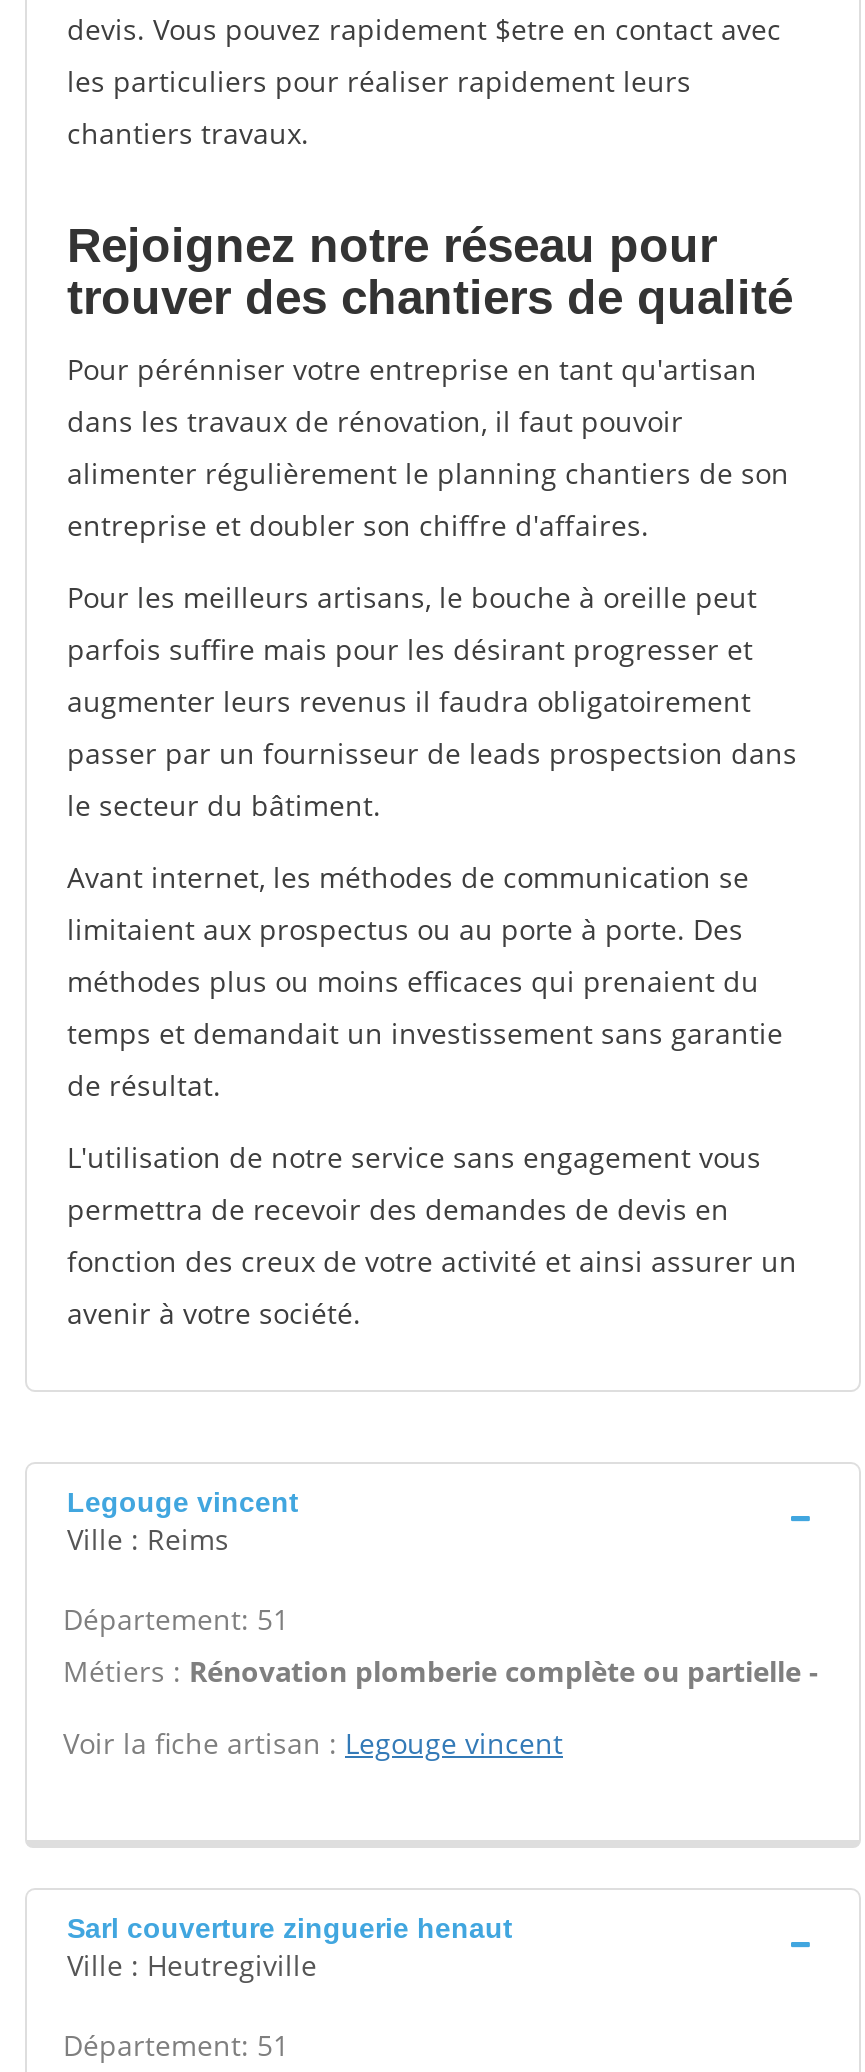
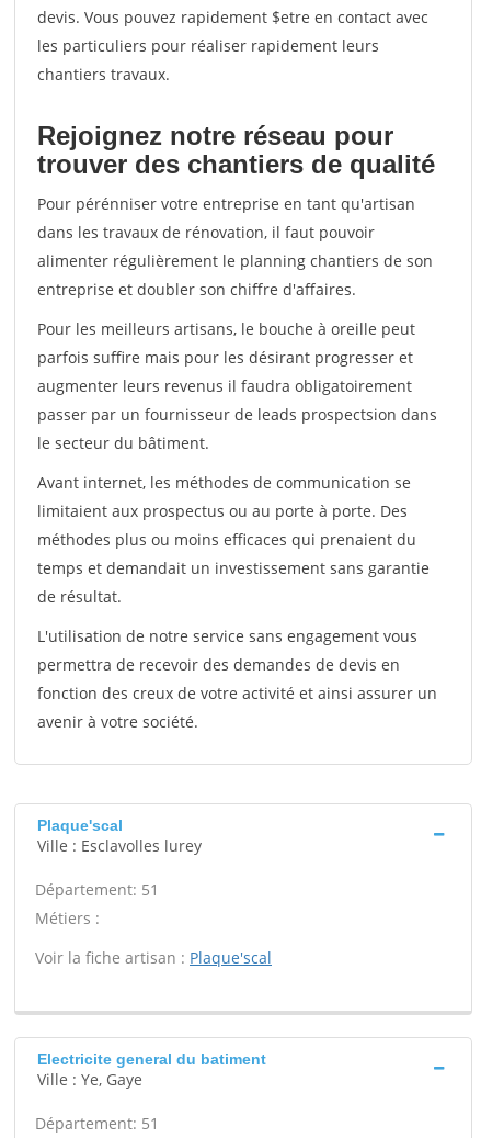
[67,1486,299,1558] Legouge vincent | Ville : Reims -> [37,816,202,856] Plaque'scal | Ville : Esclavolles lurey
[63,1652,819,1690] Métiers : Rénovation plomberie complète ou partielle - -> [35,908,100,928] Métiers :
[63,1724,563,1762] Voir la fiche artisan : Legouge vincent -> [35,947,272,968] Voir la fiche artisan : Plaque'scal
[67,1912,513,1984] Sarl couverture zinguerie henaut | Ville : Heutregiville -> [37,1050,266,1090] Electricite general du batiment | Ville : Ye, Gaye

